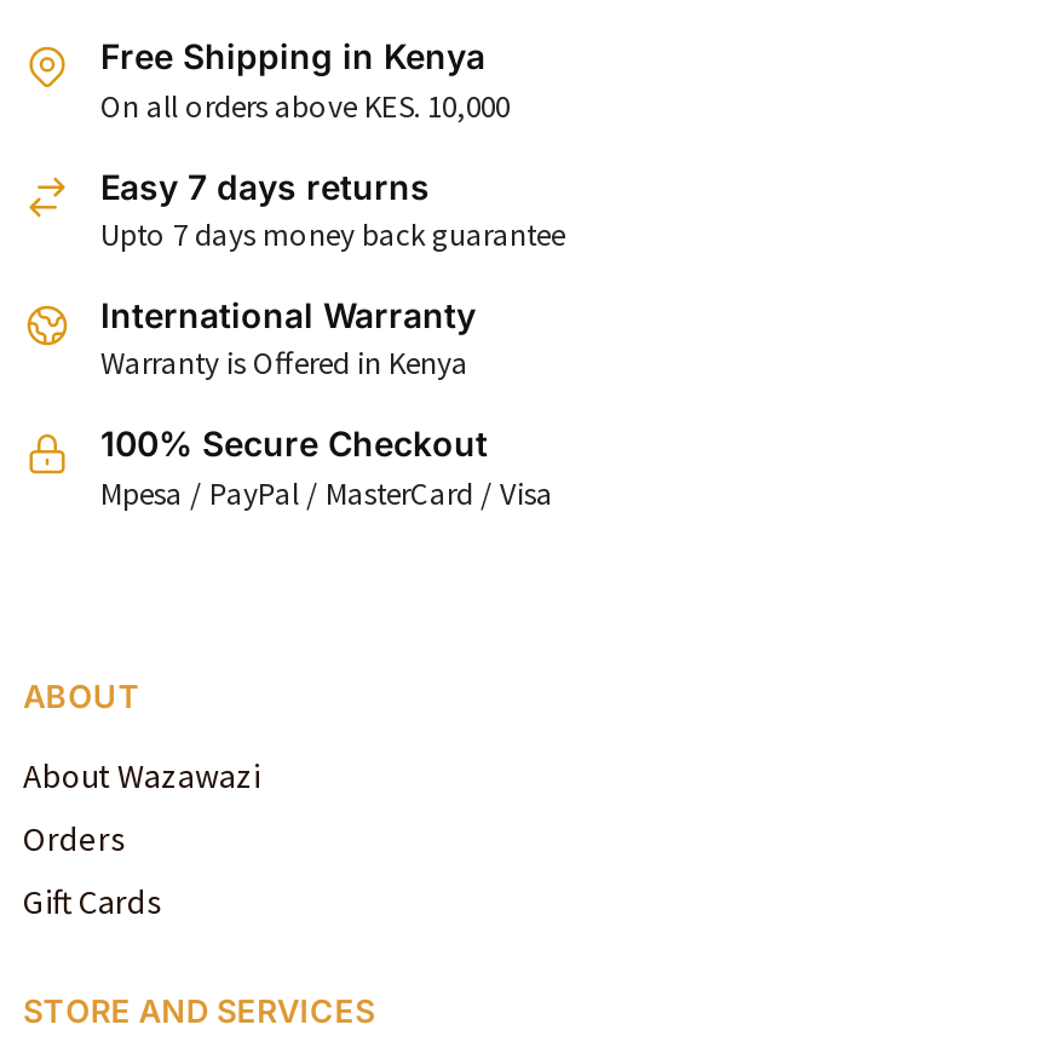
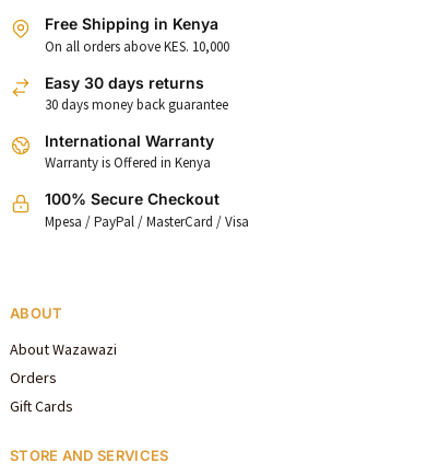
[100,165,565,256] Easy 7 days returns | Upto 7 days money back guarantee -> [45,73,228,114] Easy 30 days returns | 30 days money back guarantee

